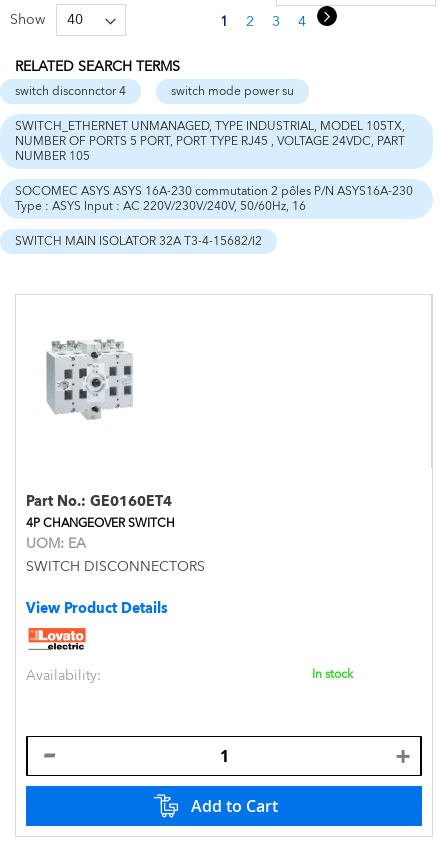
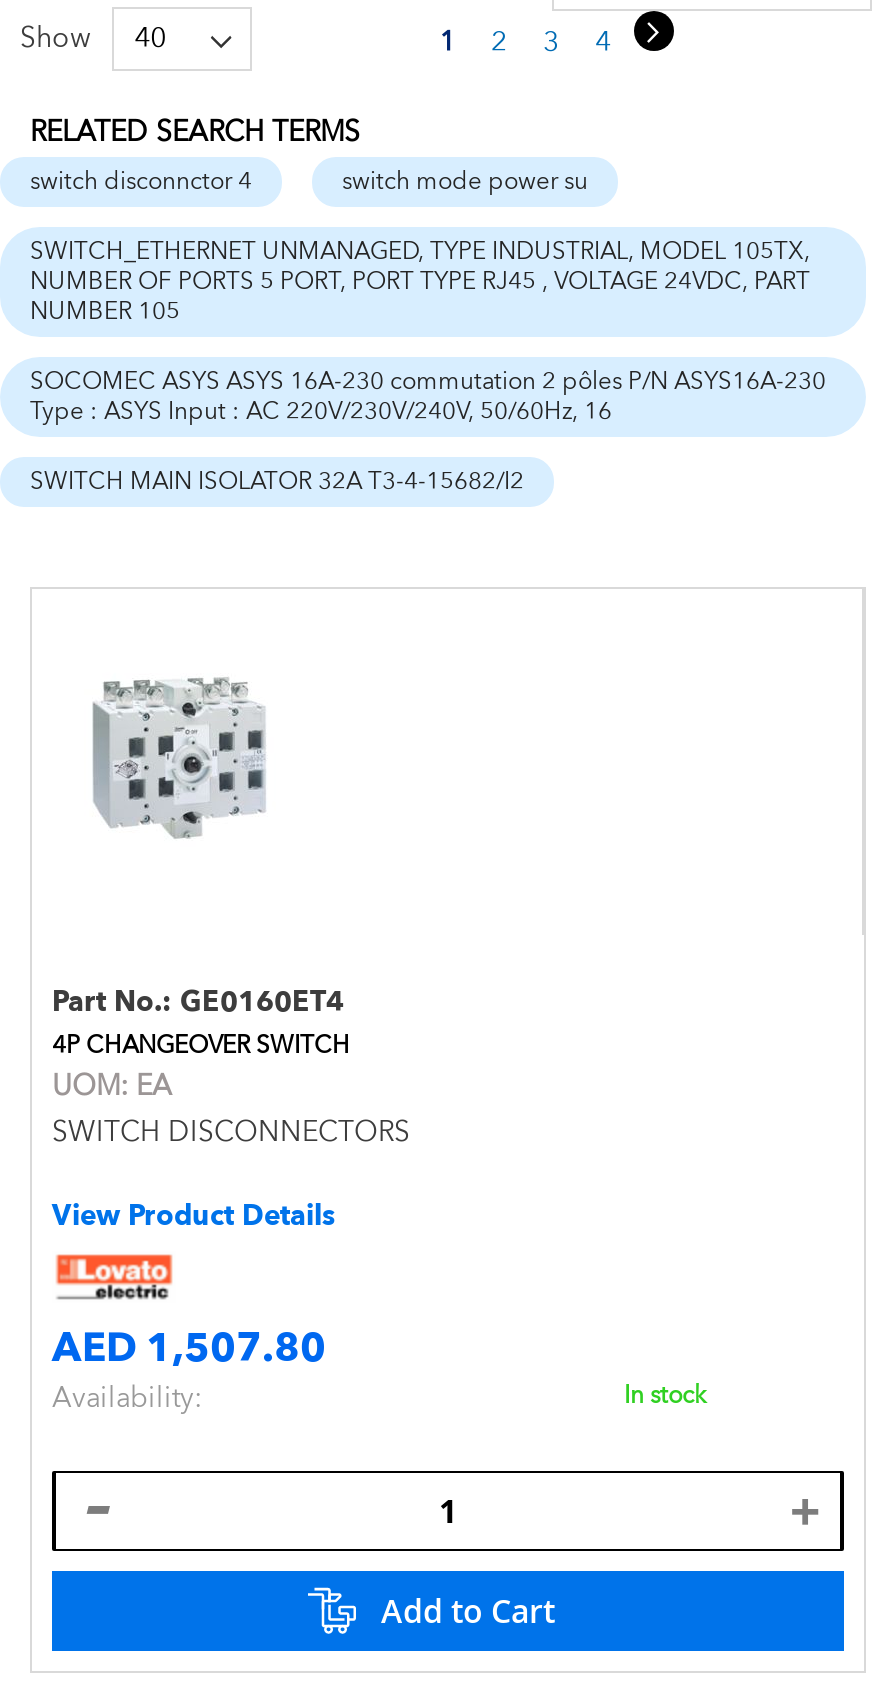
none -> [52,1323,326,1371] AED 1,507.80
moved [26,667,353,683] -> [52,1381,706,1413]: Availability: | In stock

